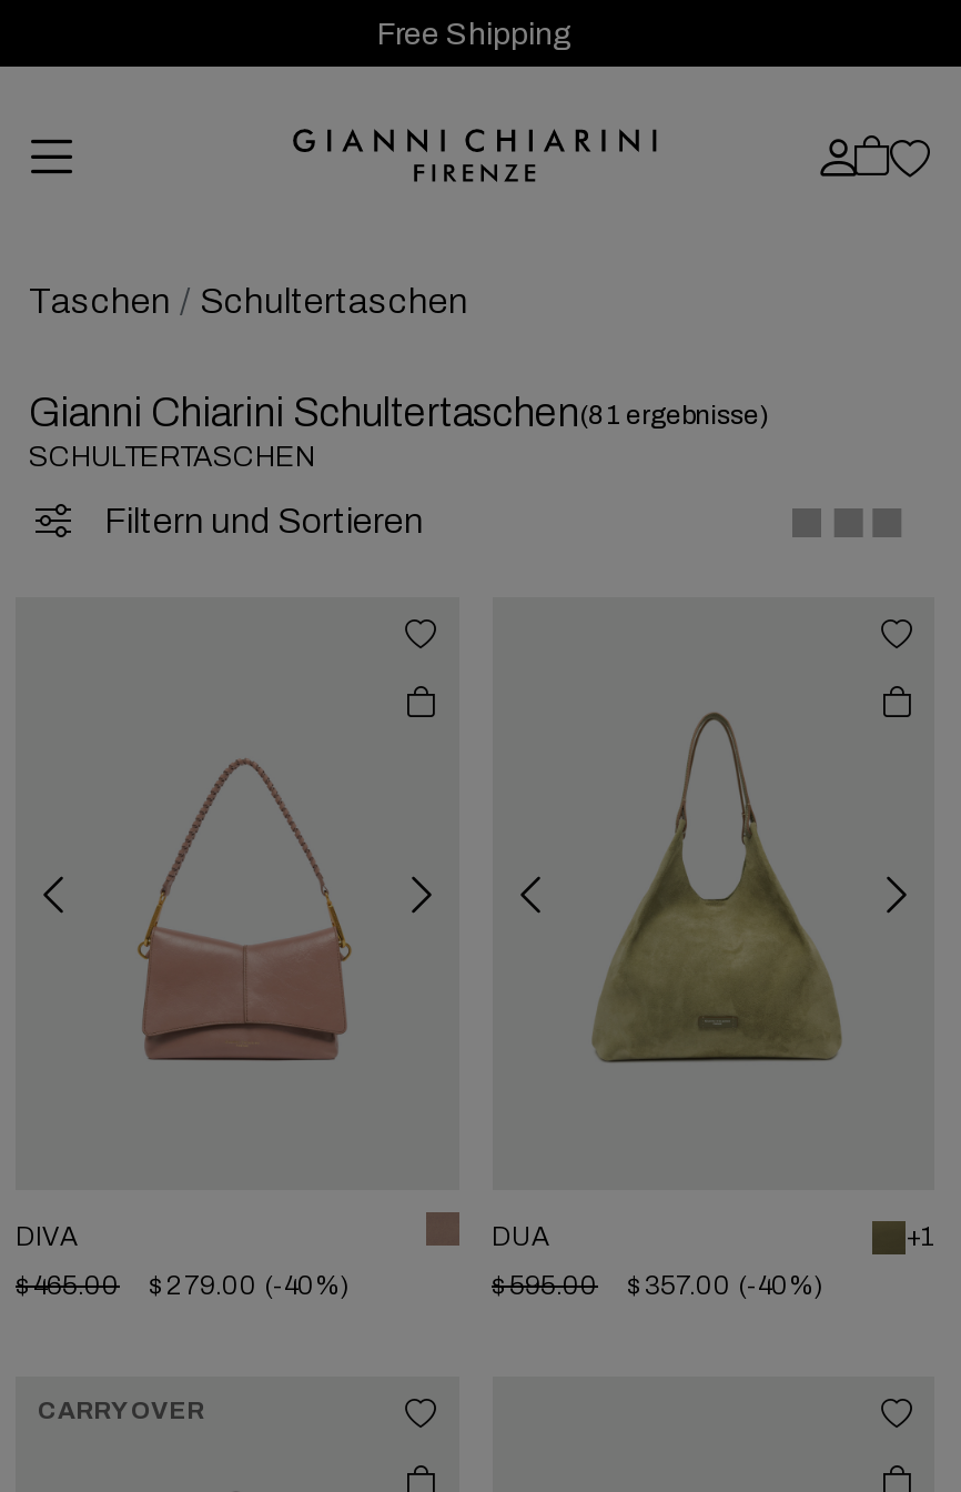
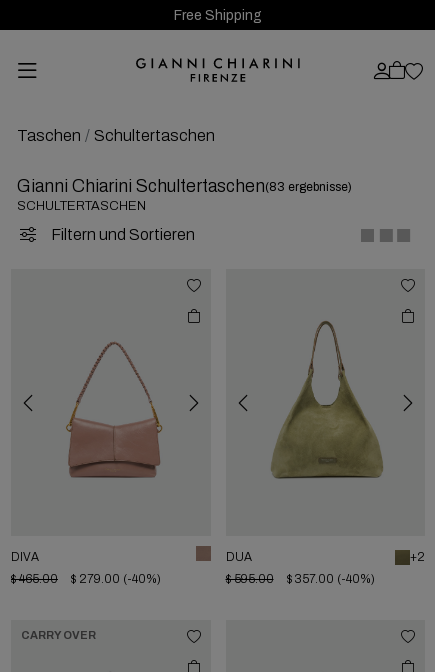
[29,391,768,435] Gianni Chiarini Schultertaschen(81 ergebnisse) -> [17,176,352,196] Gianni Chiarini Schultertaschen(83 ergebnisse)
[906,1221,934,1252] +1 -> [410,550,425,564] +2

